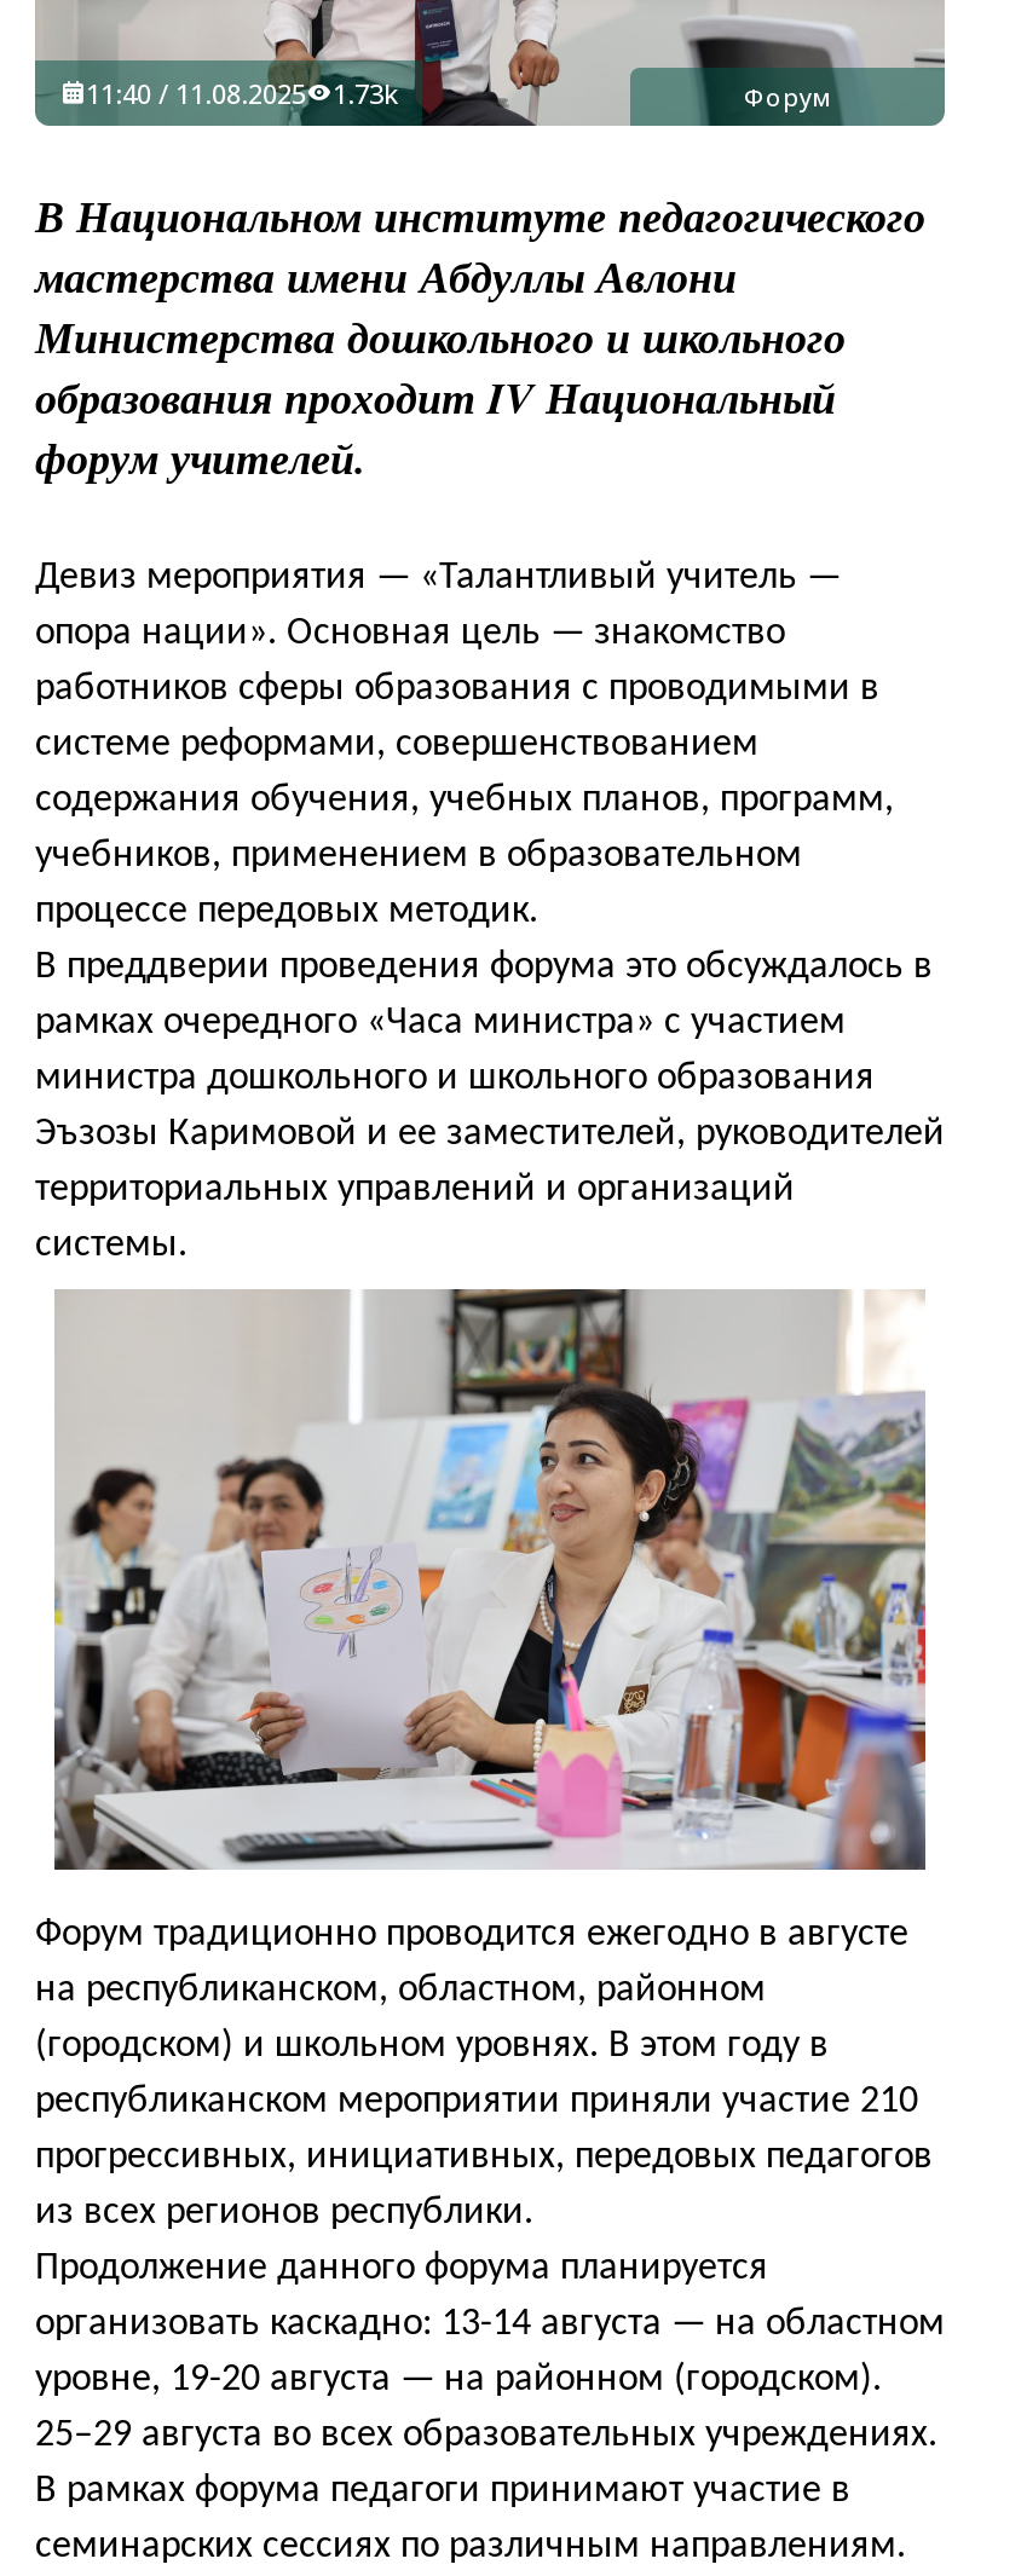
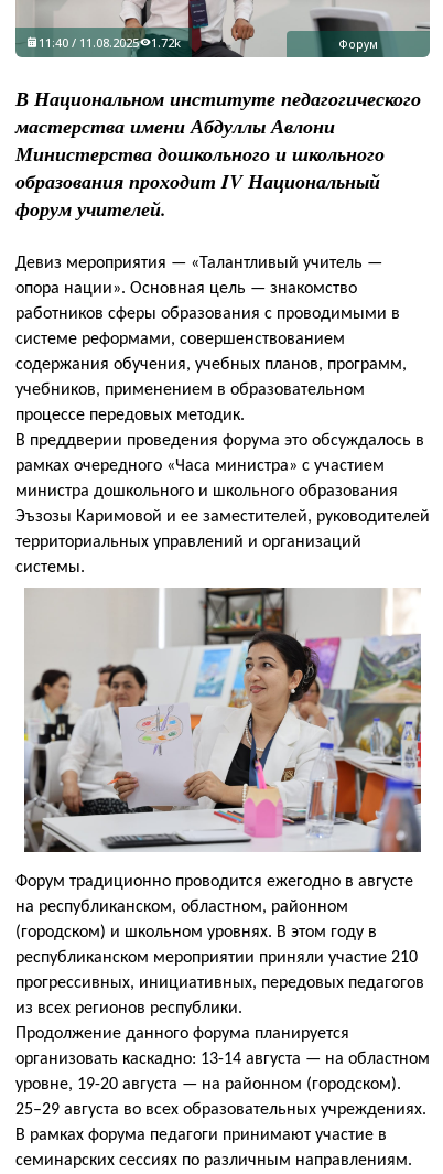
[86,75,398,111] 11:40 / 11.08.2025 1.73k -> [39,34,181,51] 11:40 / 11.08.2025 1.72k

